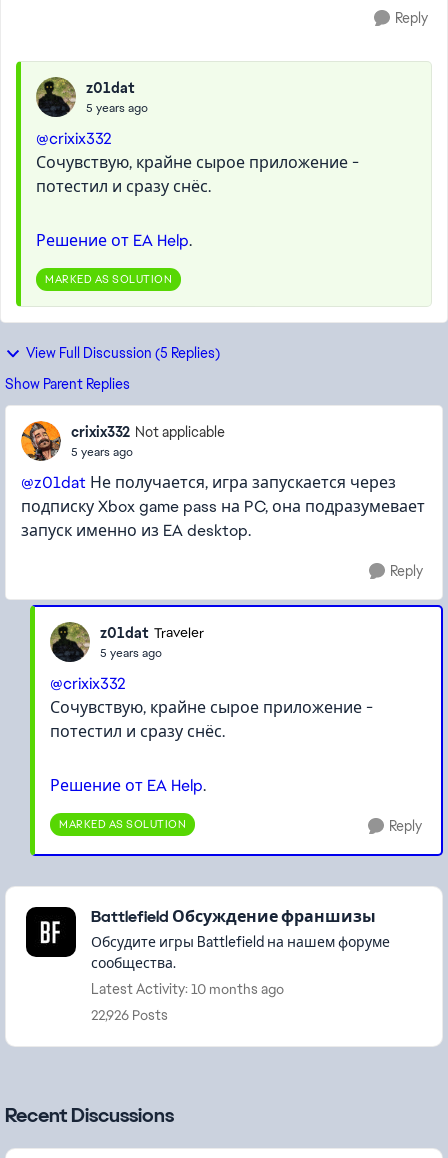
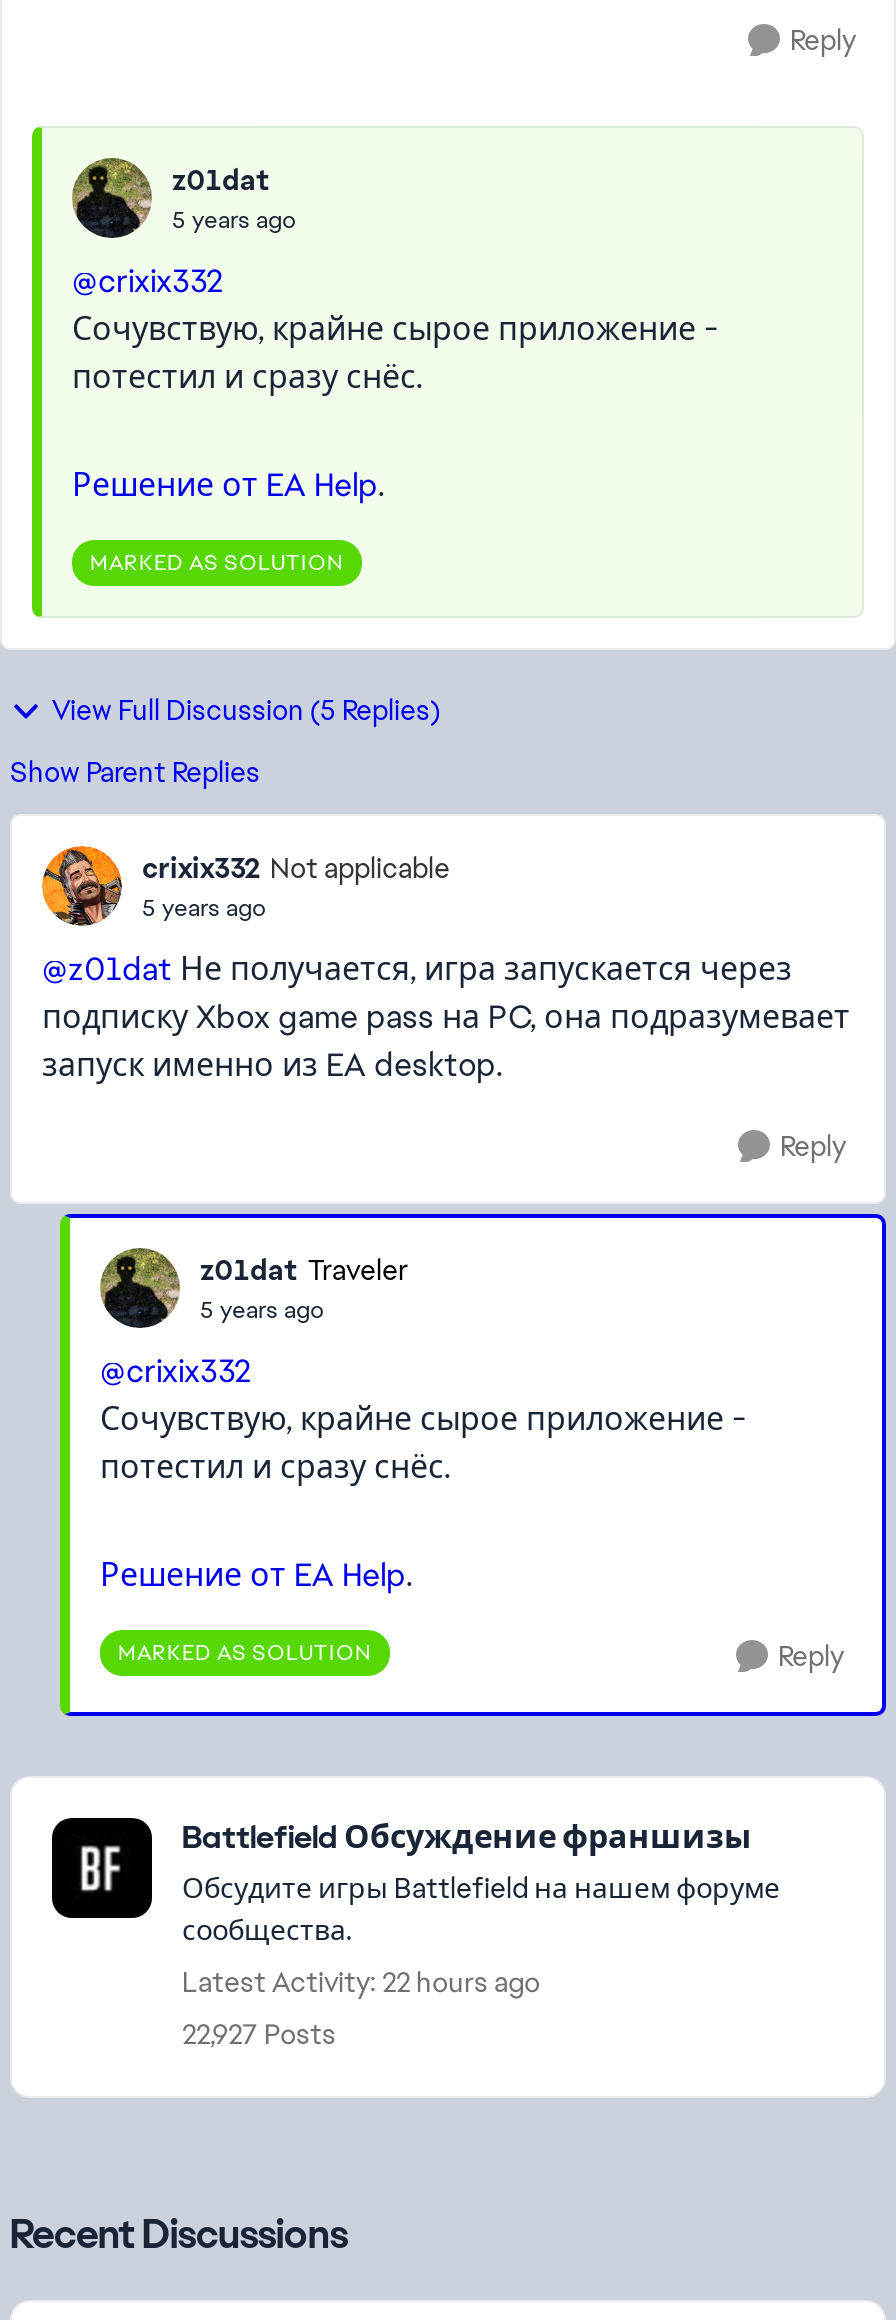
[91,980,284,998] Latest Activity: 10 months ago -> [182,1964,540,2000] Latest Activity: 22 hours ago
[91,1006,168,1024] 22,926 Posts -> [182,2016,336,2052] 22,927 Posts

